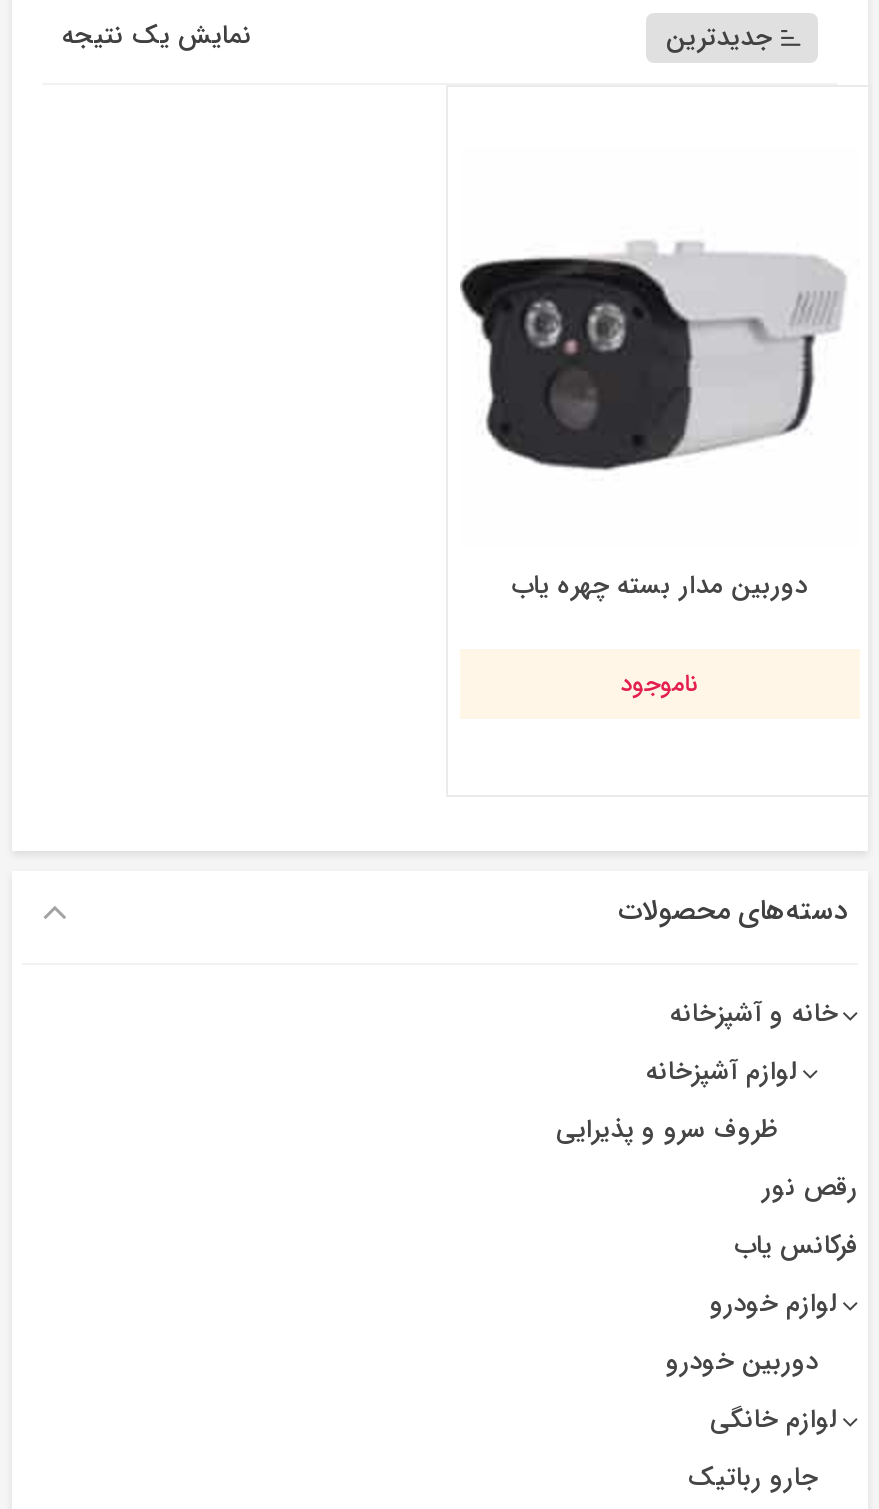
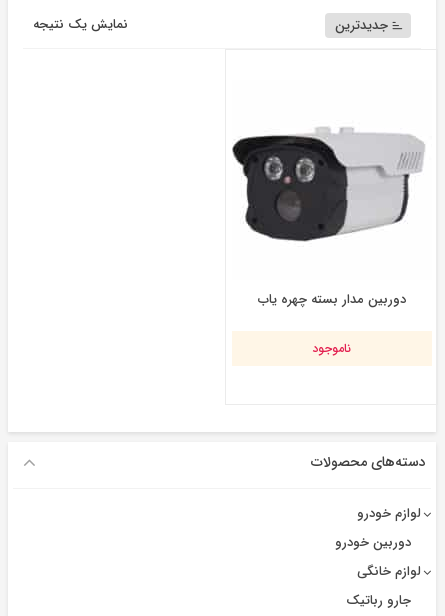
[556,993,858,1267] خانه و آشپزخانه | لوازم آشپزخانه | ظروف سرو و پذیرایی | رقص نور | فرکانس یاب -> none

